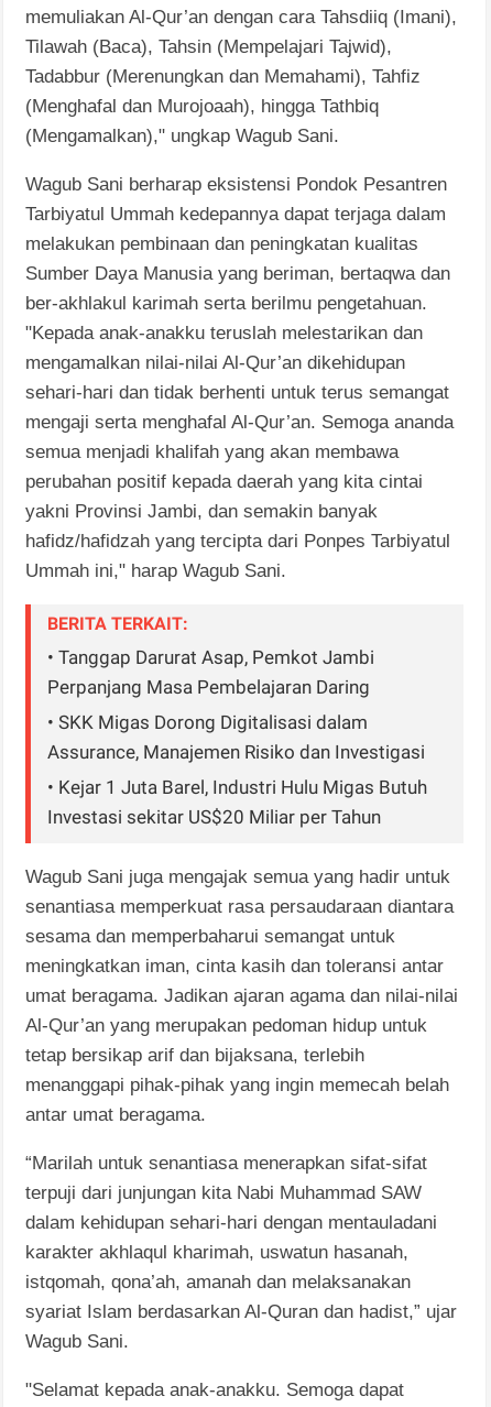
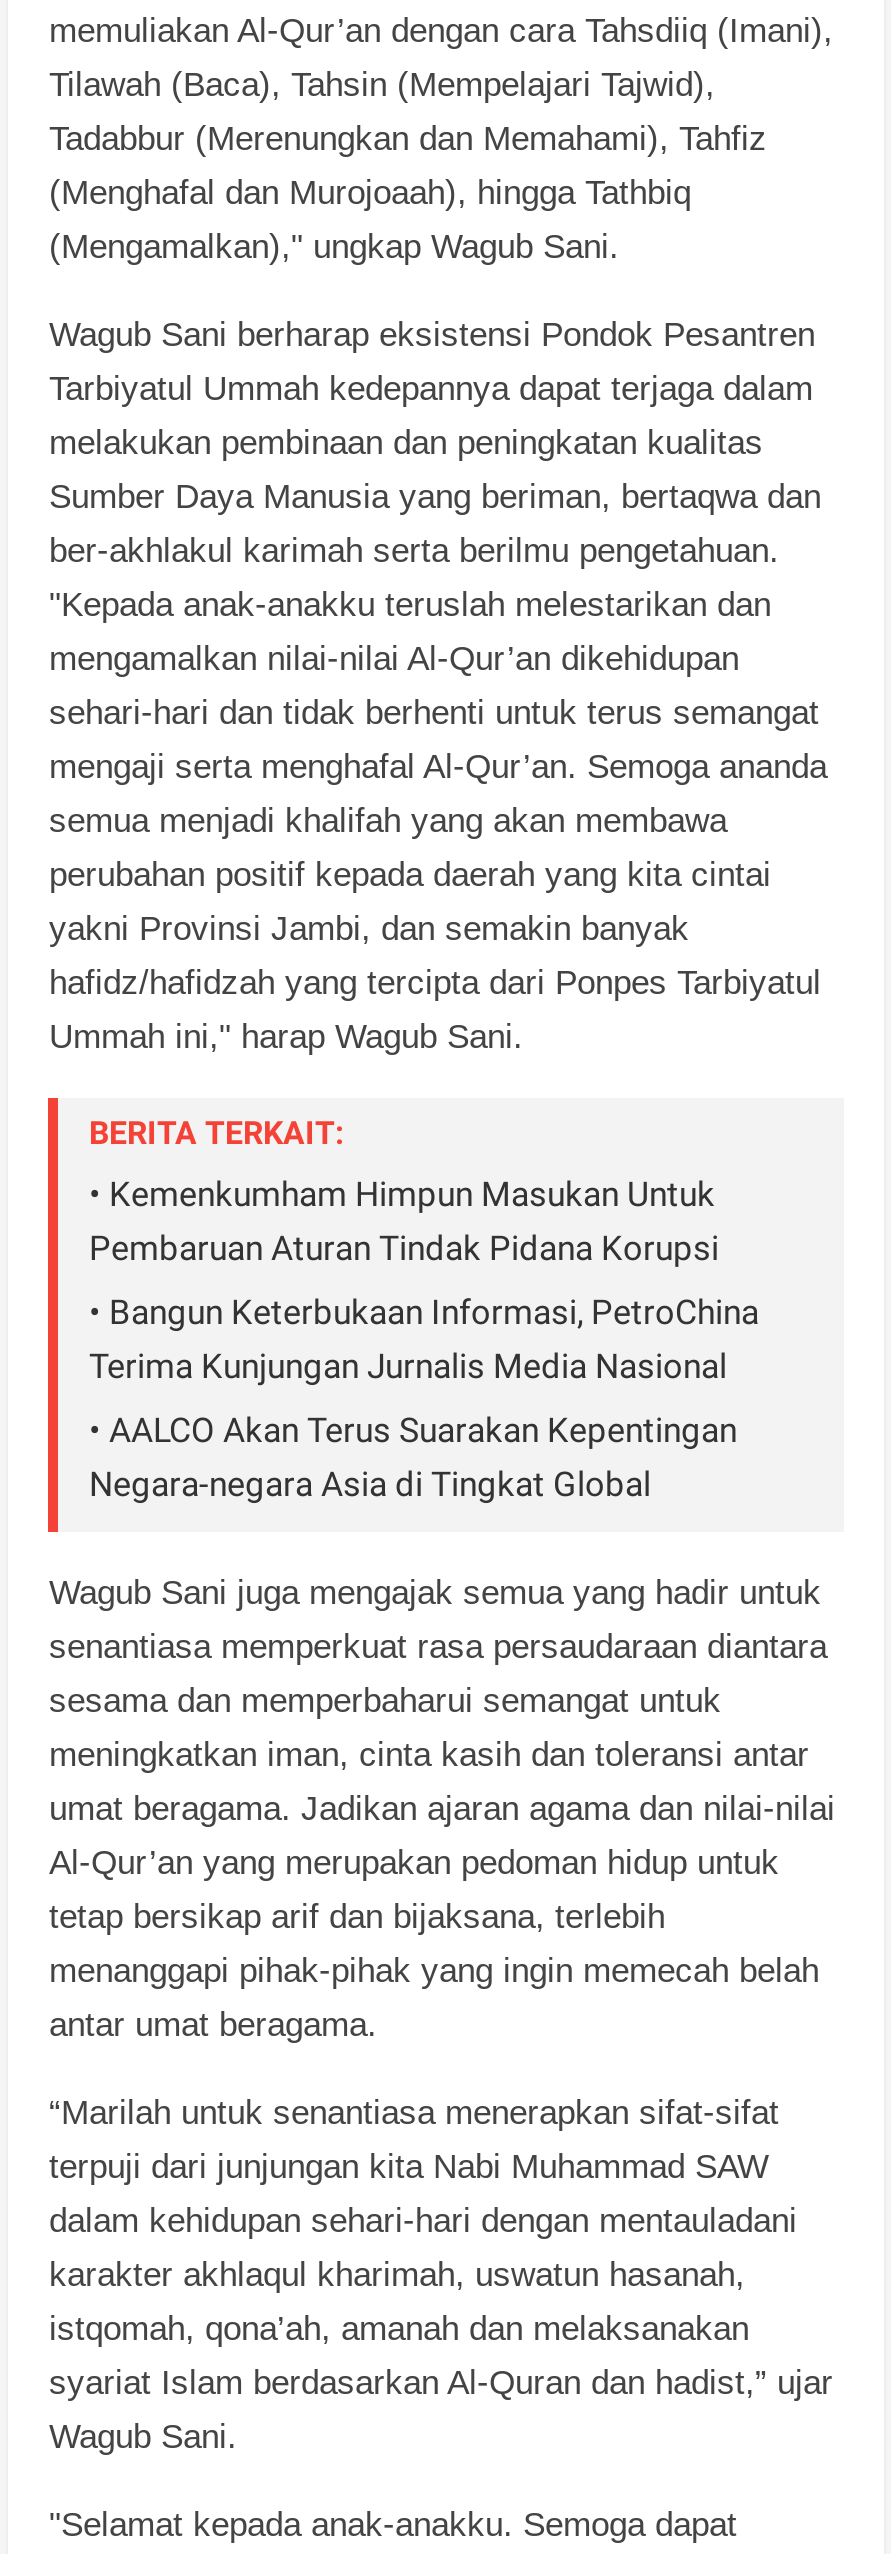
[48,647,375,698] • Tanggap Darurat Asap, Pemkot Jambi | Perpanjang Masa Pembelajaran Daring -> [89,1175,719,1269] • Kemenkumham Himpun Masukan Untuk | Pembaruan Aturan Tindak Pidana Korupsi
[48,712,425,763] • SKK Migas Dorong Digitalisasi dalam | Assurance, Manajemen Risiko dan Investigasi -> [89,1293,759,1387] • Bangun Keterbukaan Informasi, PetroChina | Terima Kunjungan Jurnalis Media Nasional
[48,777,428,828] • Kejar 1 Juta Barel, Industri Hulu Migas Butuh | Investasi sekitar US$20 Miliar per Tahun -> [89,1411,737,1505] • AALCO Akan Terus Suarakan Kepentingan | Negara-negara Asia di Tingkat Global

